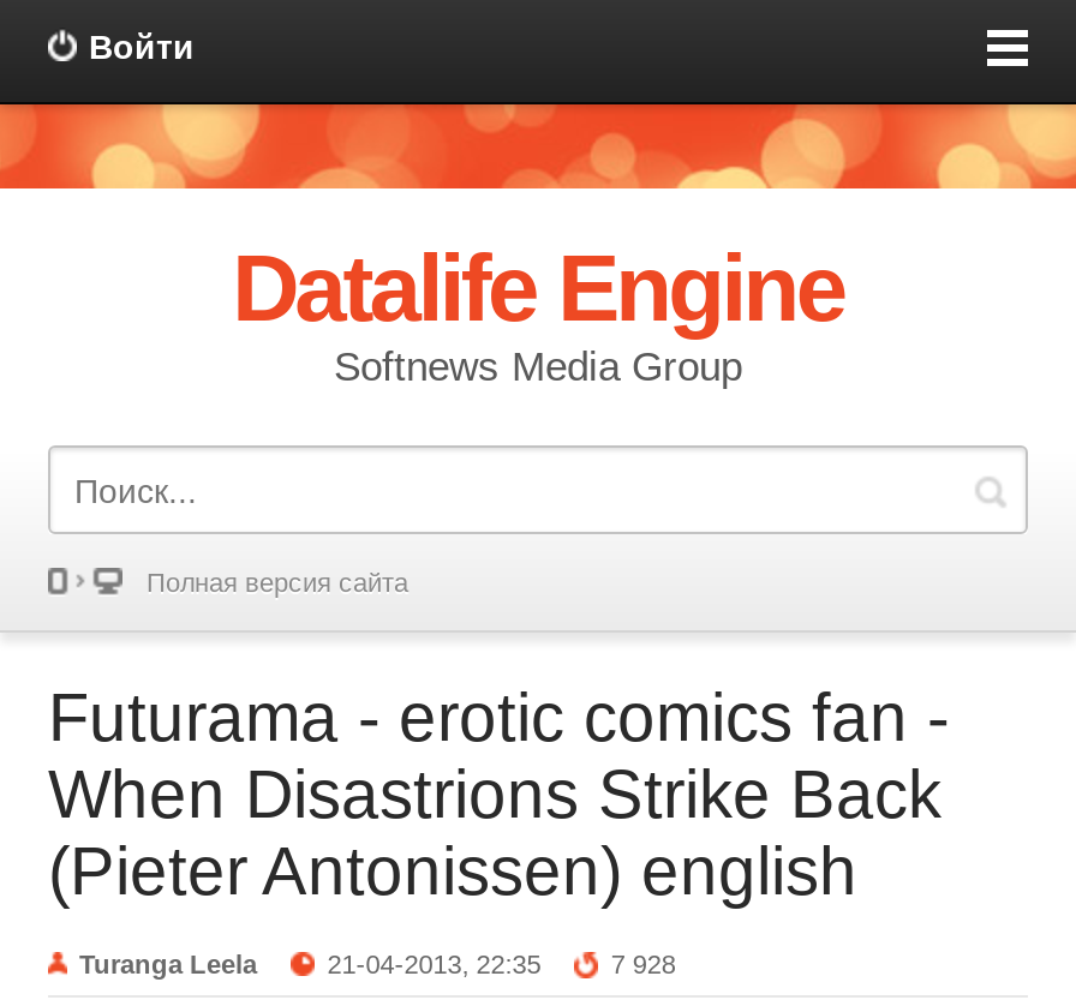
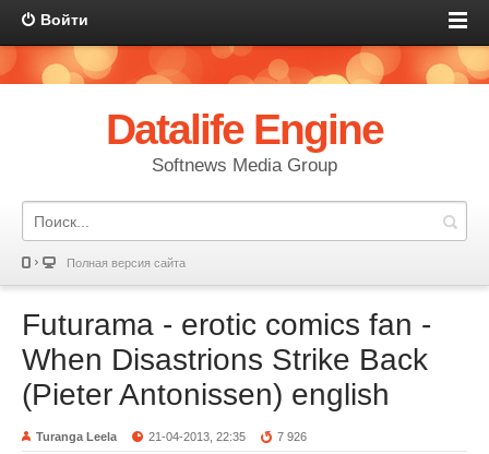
[611,950,676,978] 7 928 -> [278,430,307,443] 7 926

